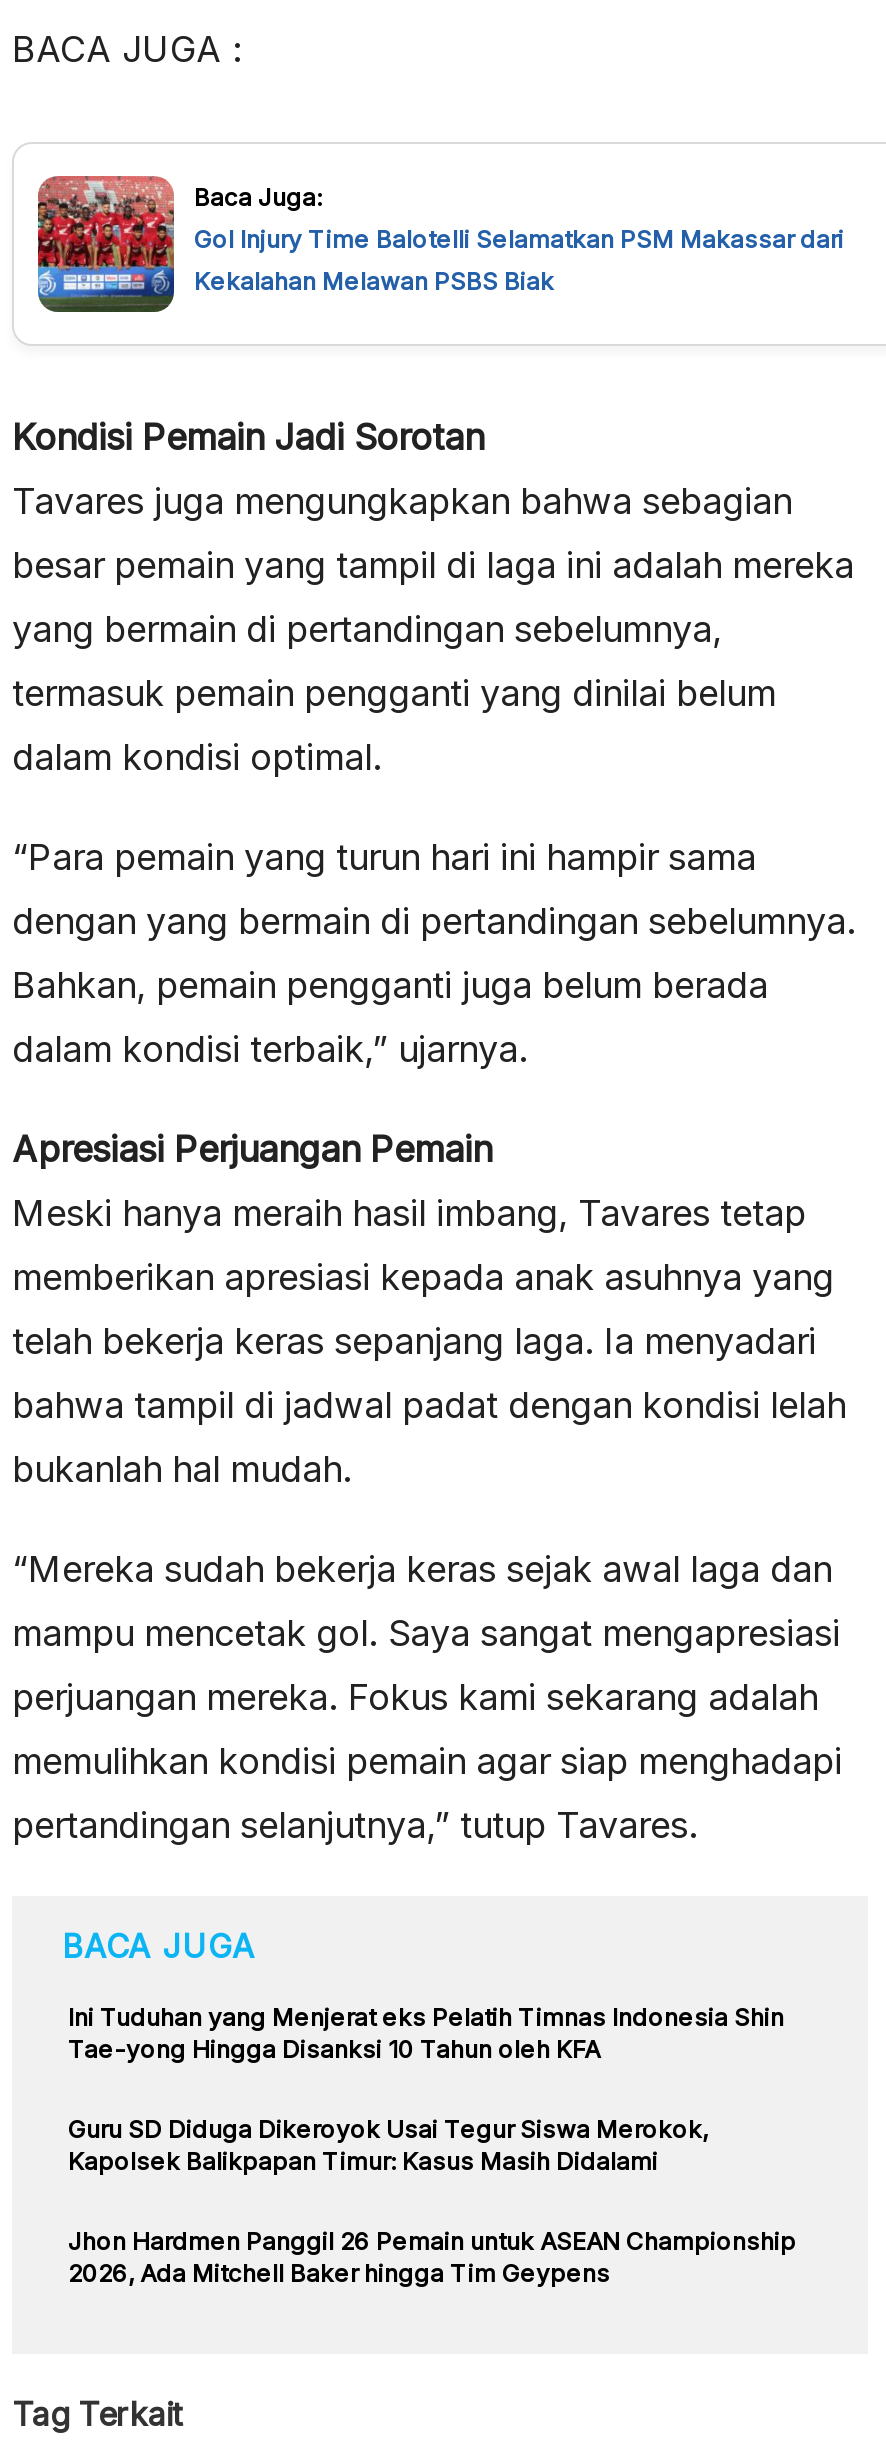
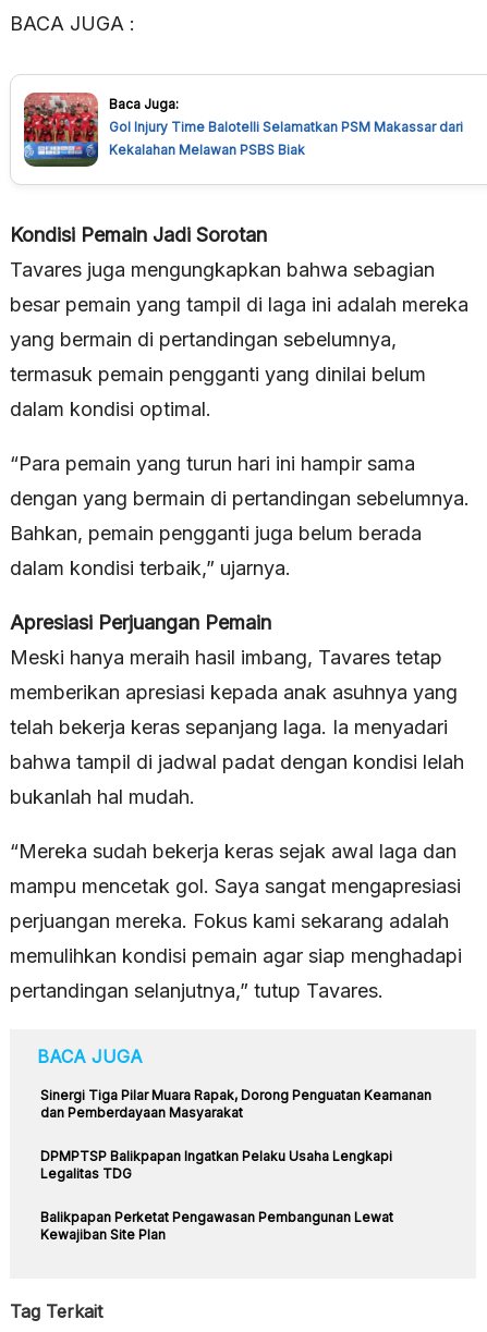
[68,2003,784,2065] Ini Tuduhan yang Menjerat eks Pelatih Timnas Indonesia Shin | Tae-yong Hingga Disanksi 10 Tahun oleh KFA -> [40,1087,431,1121] Sinergi Tiga Pilar Muara Rapak, Dorong Penguatan Keamanan | dan Pemberdayaan Masyarakat
[68,2115,708,2177] Guru SD Diduga Dikeroyok Usai Tegur Siswa Merokok, | Kapolsek Balikpapan Timur: Kasus Masih Didalami -> [40,1148,392,1182] DPMPTSP Balikpapan Ingatkan Pelaku Usaha Lengkapi | Legalitas TDG
[68,2227,796,2289] Jhon Hardmen Panggil 26 Pemain untuk ASEAN Championship | 2026, Ada Mitchell Baker hingga Tim Geypens -> [40,1209,393,1243] Balikpapan Perketat Pengawasan Pembangunan Lewat | Kewajiban Site Plan

